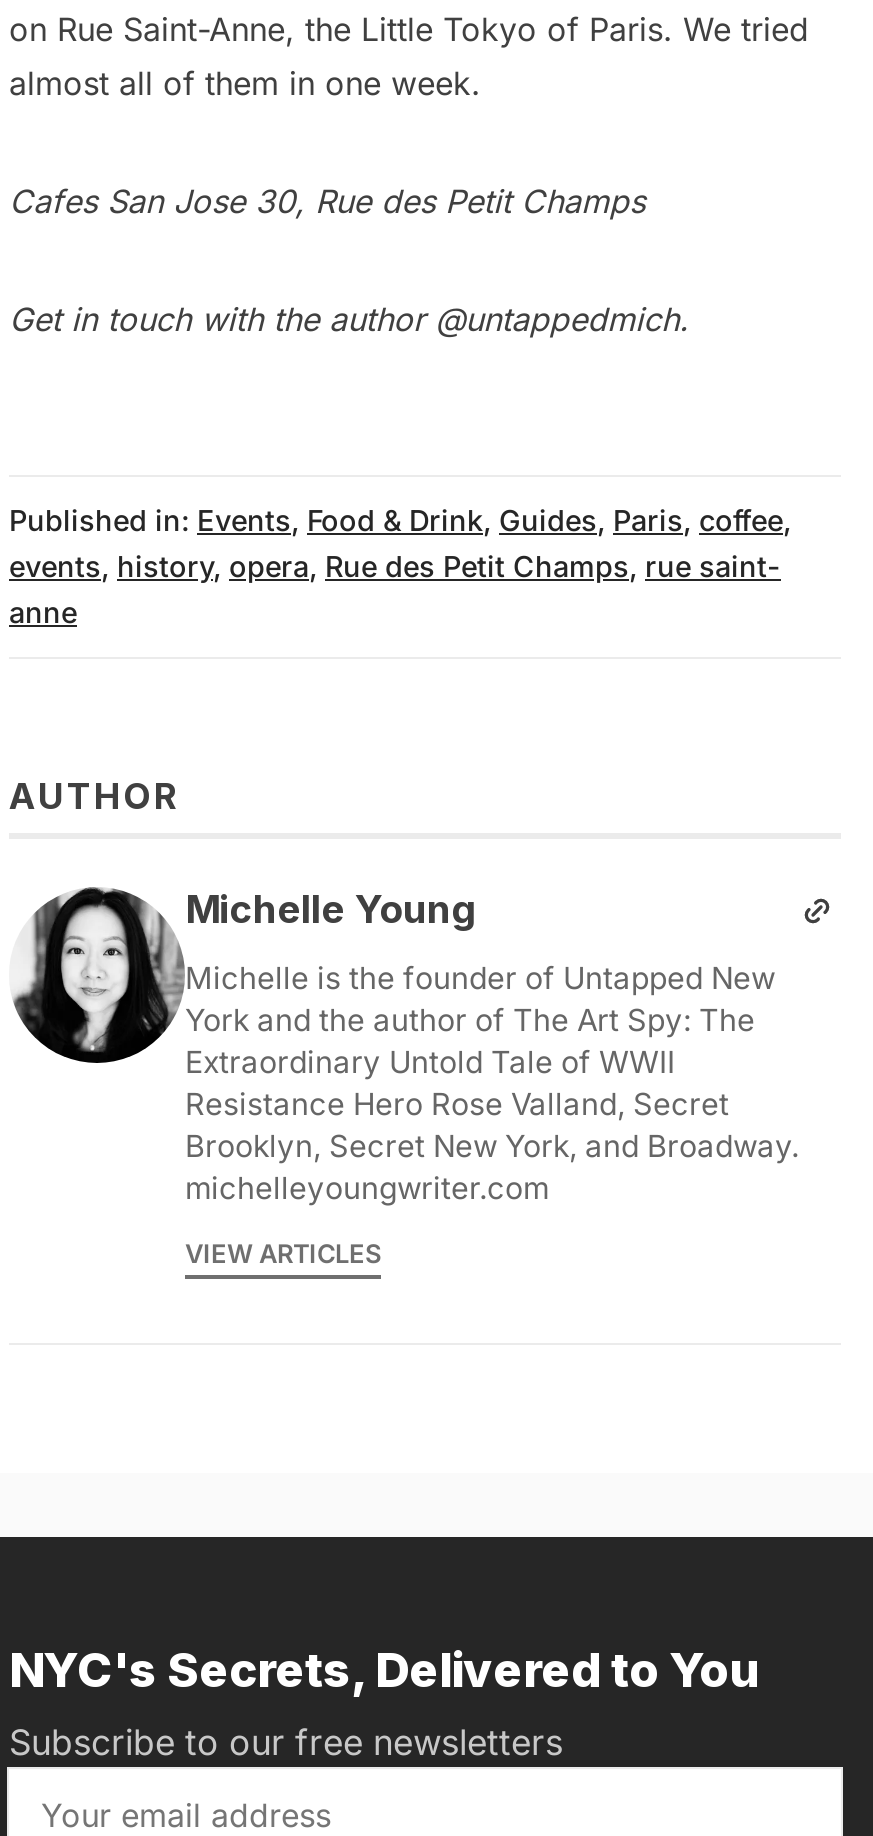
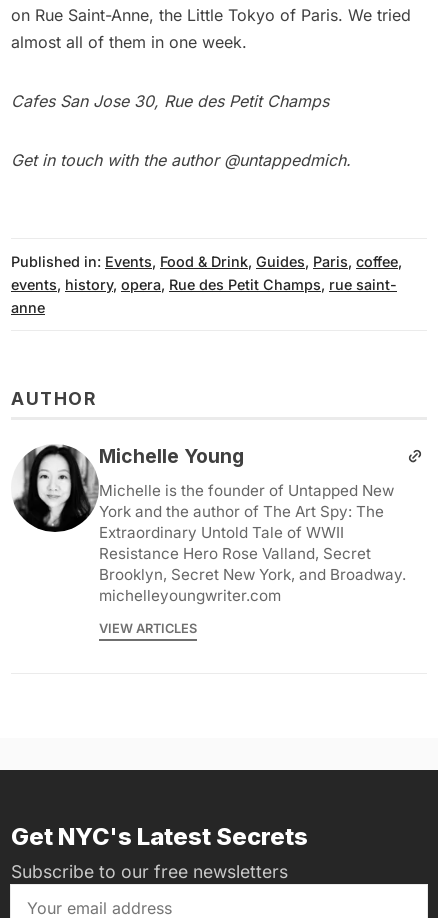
[9,1642,757,1700] NYC's Secrets, Delivered to You -> [11,822,308,851] Get NYC's Latest Secrets

